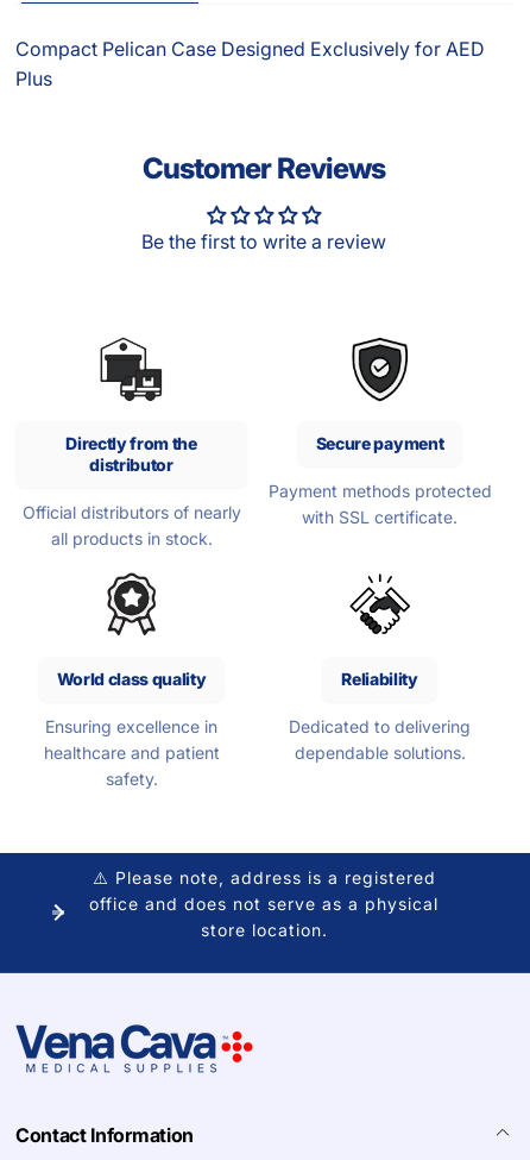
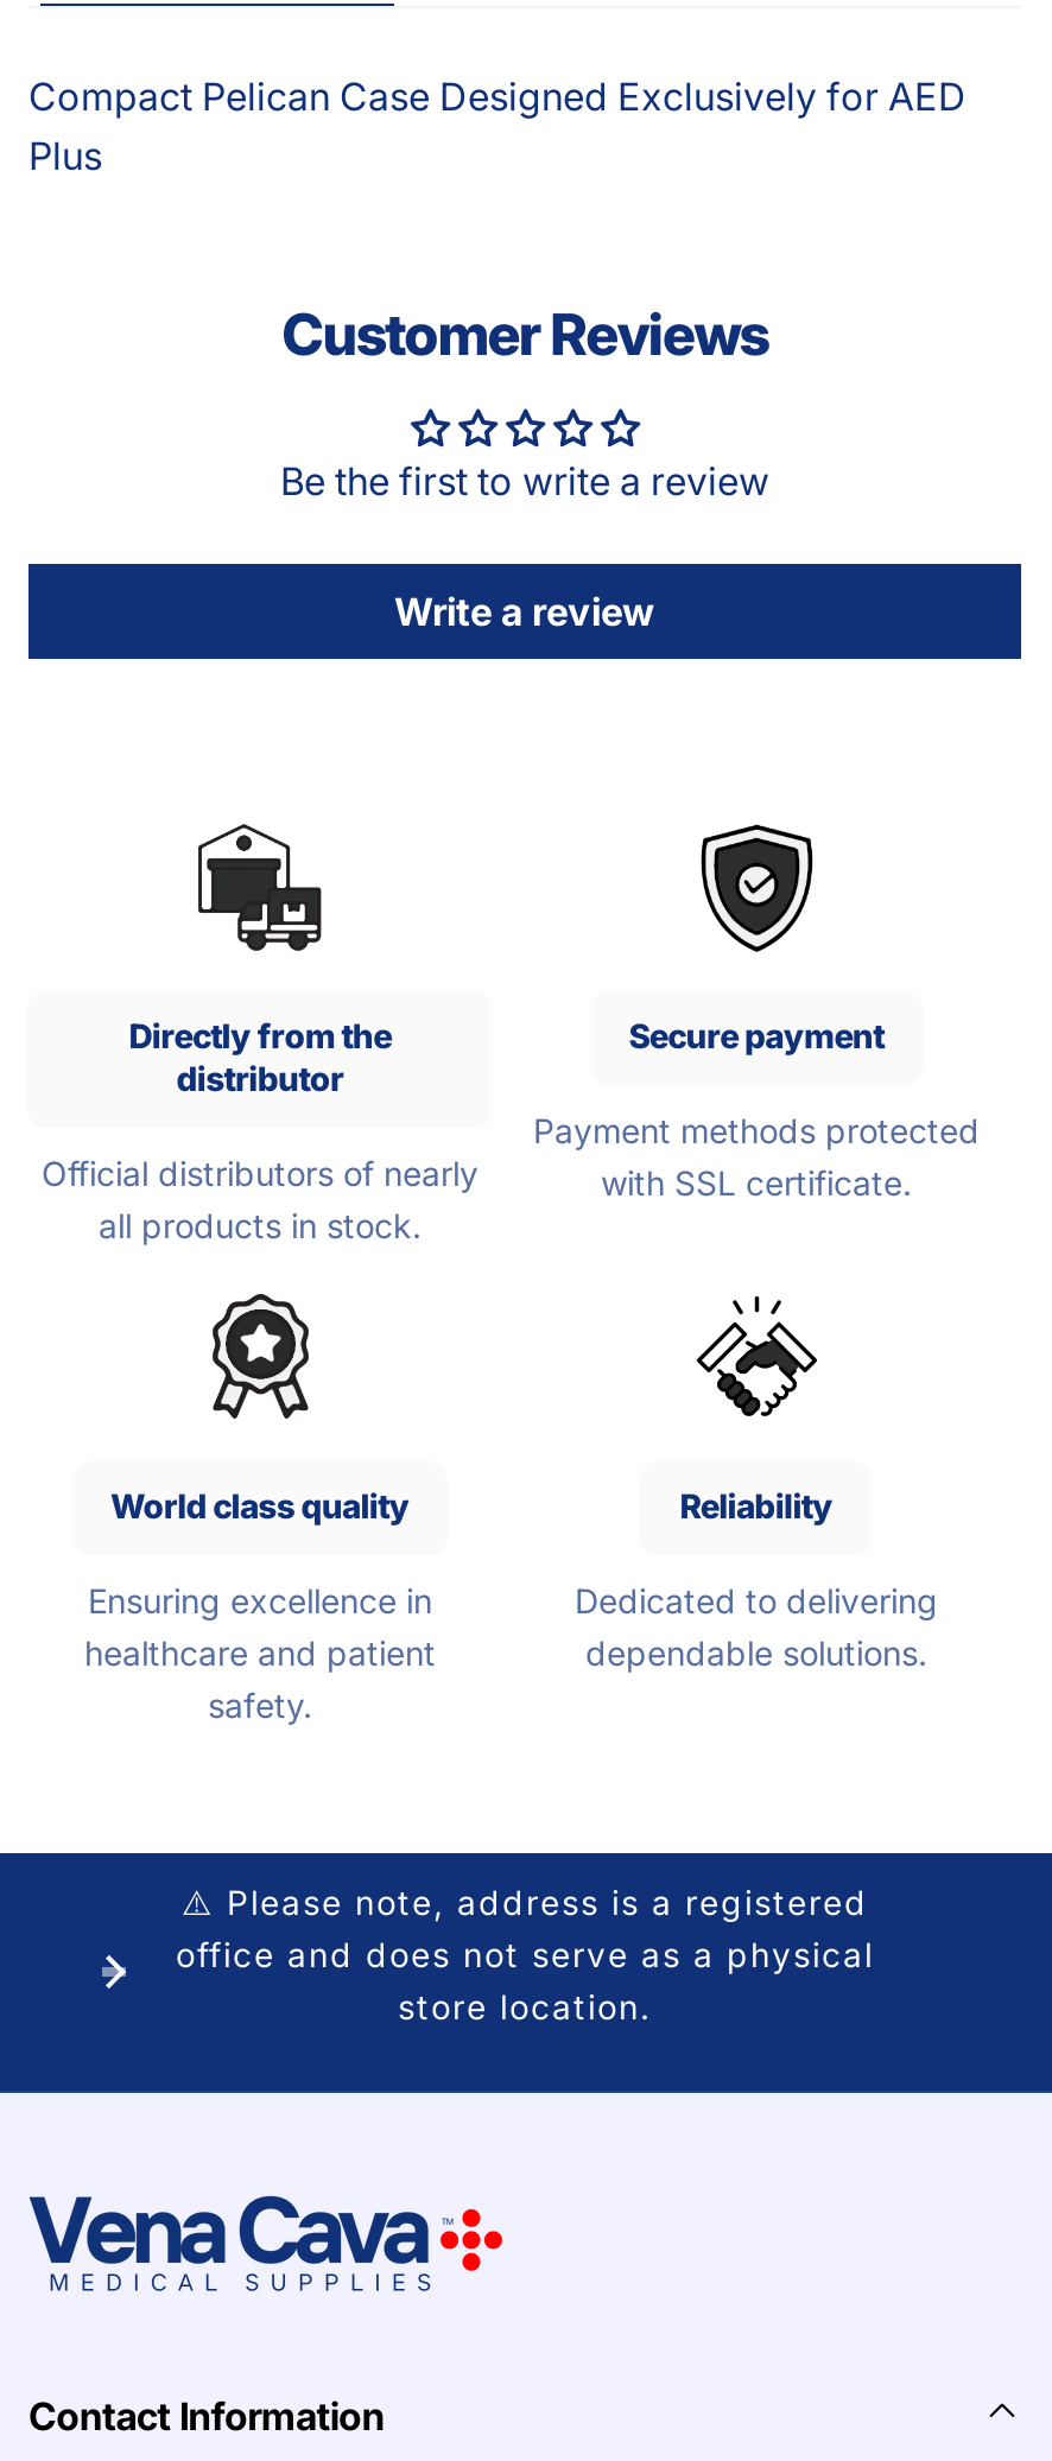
none -> [394,588,655,635] Write a review

